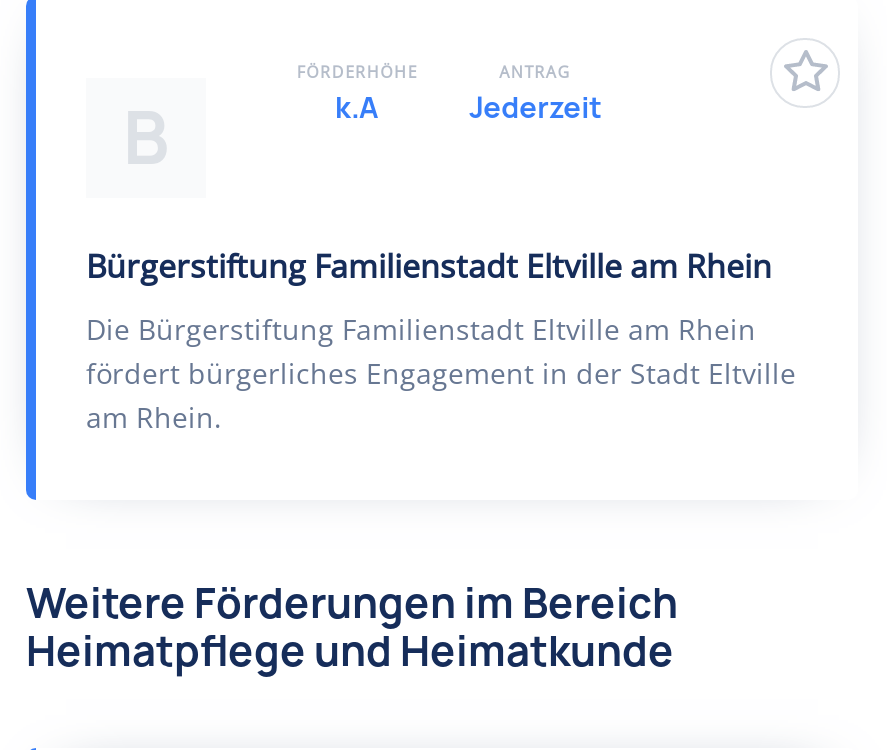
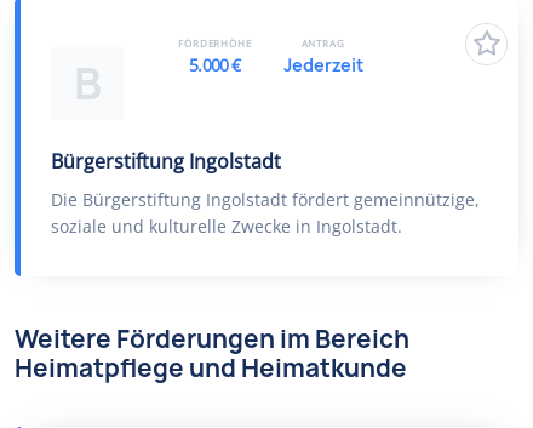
[335,88,379,126] k.A -> [189,53,241,76] 5.000 €
[86,244,772,288] Bürgerstiftung Familienstadt Eltville am Rhein -> [51,148,281,175] Bürgerstiftung Ingolstadt
[86,310,796,436] Die Bürgerstiftung Familienstadt Eltville am Rhein | fördert bürgerliches Engagement in der Stadt Eltville | am Rhein. -> [51,188,480,238] Die Bürgerstiftung Ingolstadt fördert gemeinnützige, | soziale und kulturelle Zwecke in Ingolstadt.

